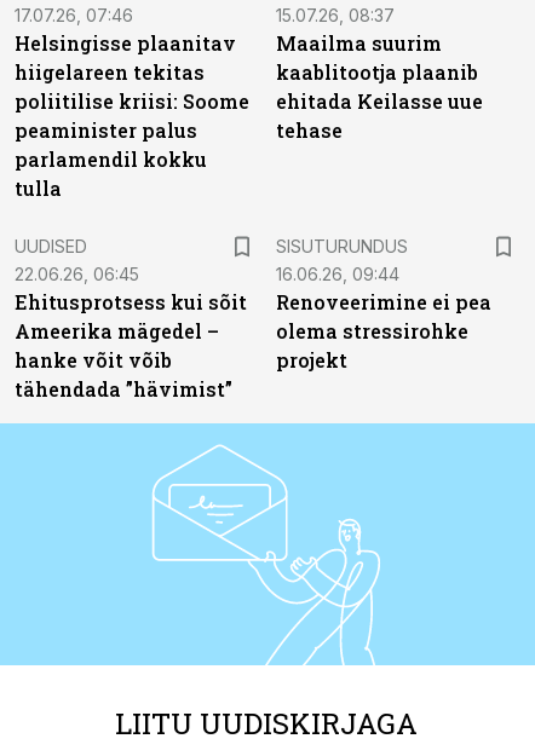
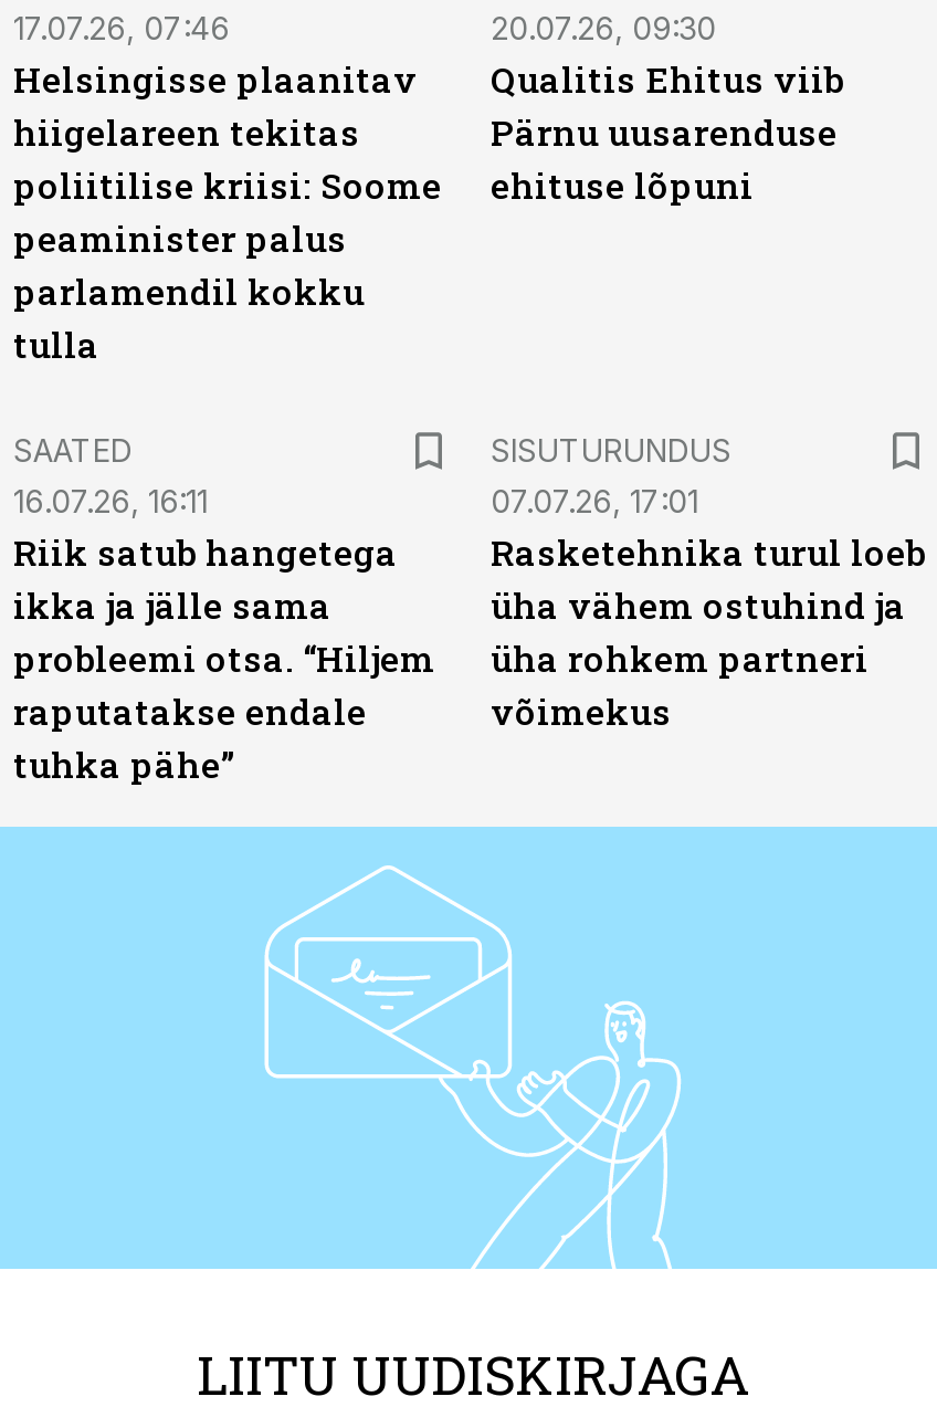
[276,5,483,143] 15.07.26, 08:37 | Maailma suurim | kaablitootja plaanib | ehitada Keilasse uue | tehase -> [491,9,844,208] 20.07.26, 09:30 | Qualitis Ehitus viib | Pärnu uusarenduse | ehituse lõpuni
[15,236,247,402] UUDISED | 22.06.26, 06:45 | Ehitusprotsess kui sõit | Ameerika mägedel – | hanke võit võib | tähendada ”hävimist” -> [13,431,435,787] SAATED | 16.07.26, 16:11 | Riik satub hangetega | ikka ja jälle sama | probleemi otsa. “Hiljem | raputatakse endale | tuhka pähe”
[276,264,491,373] 16.06.26, 09:44 | Renoveerimine ei pea | olema stressirohke | projekt -> [491,482,926,734] 07.07.26, 17:01 | Rasketehnika turul loeb | üha vähem ostuhind ja | üha rohkem partneri | võimekus

